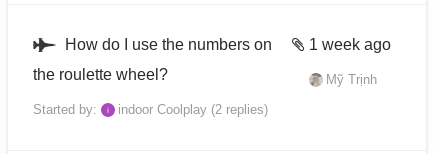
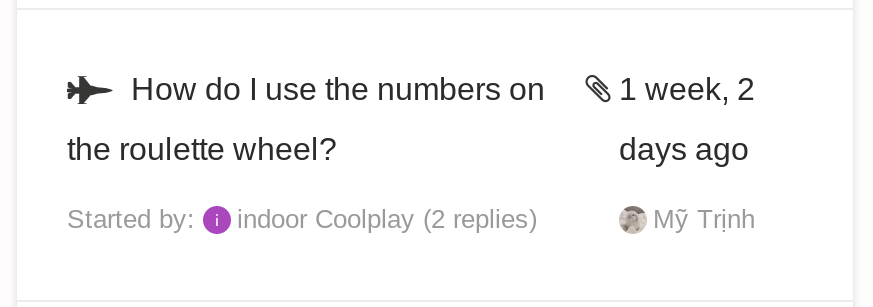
[309,36,391,53] 1 week ago -> [619,72,755,166] 1 week, 2 | days ago
moved [326,72,377,87] -> [653,204,755,234]: Mỹ Trịnh

